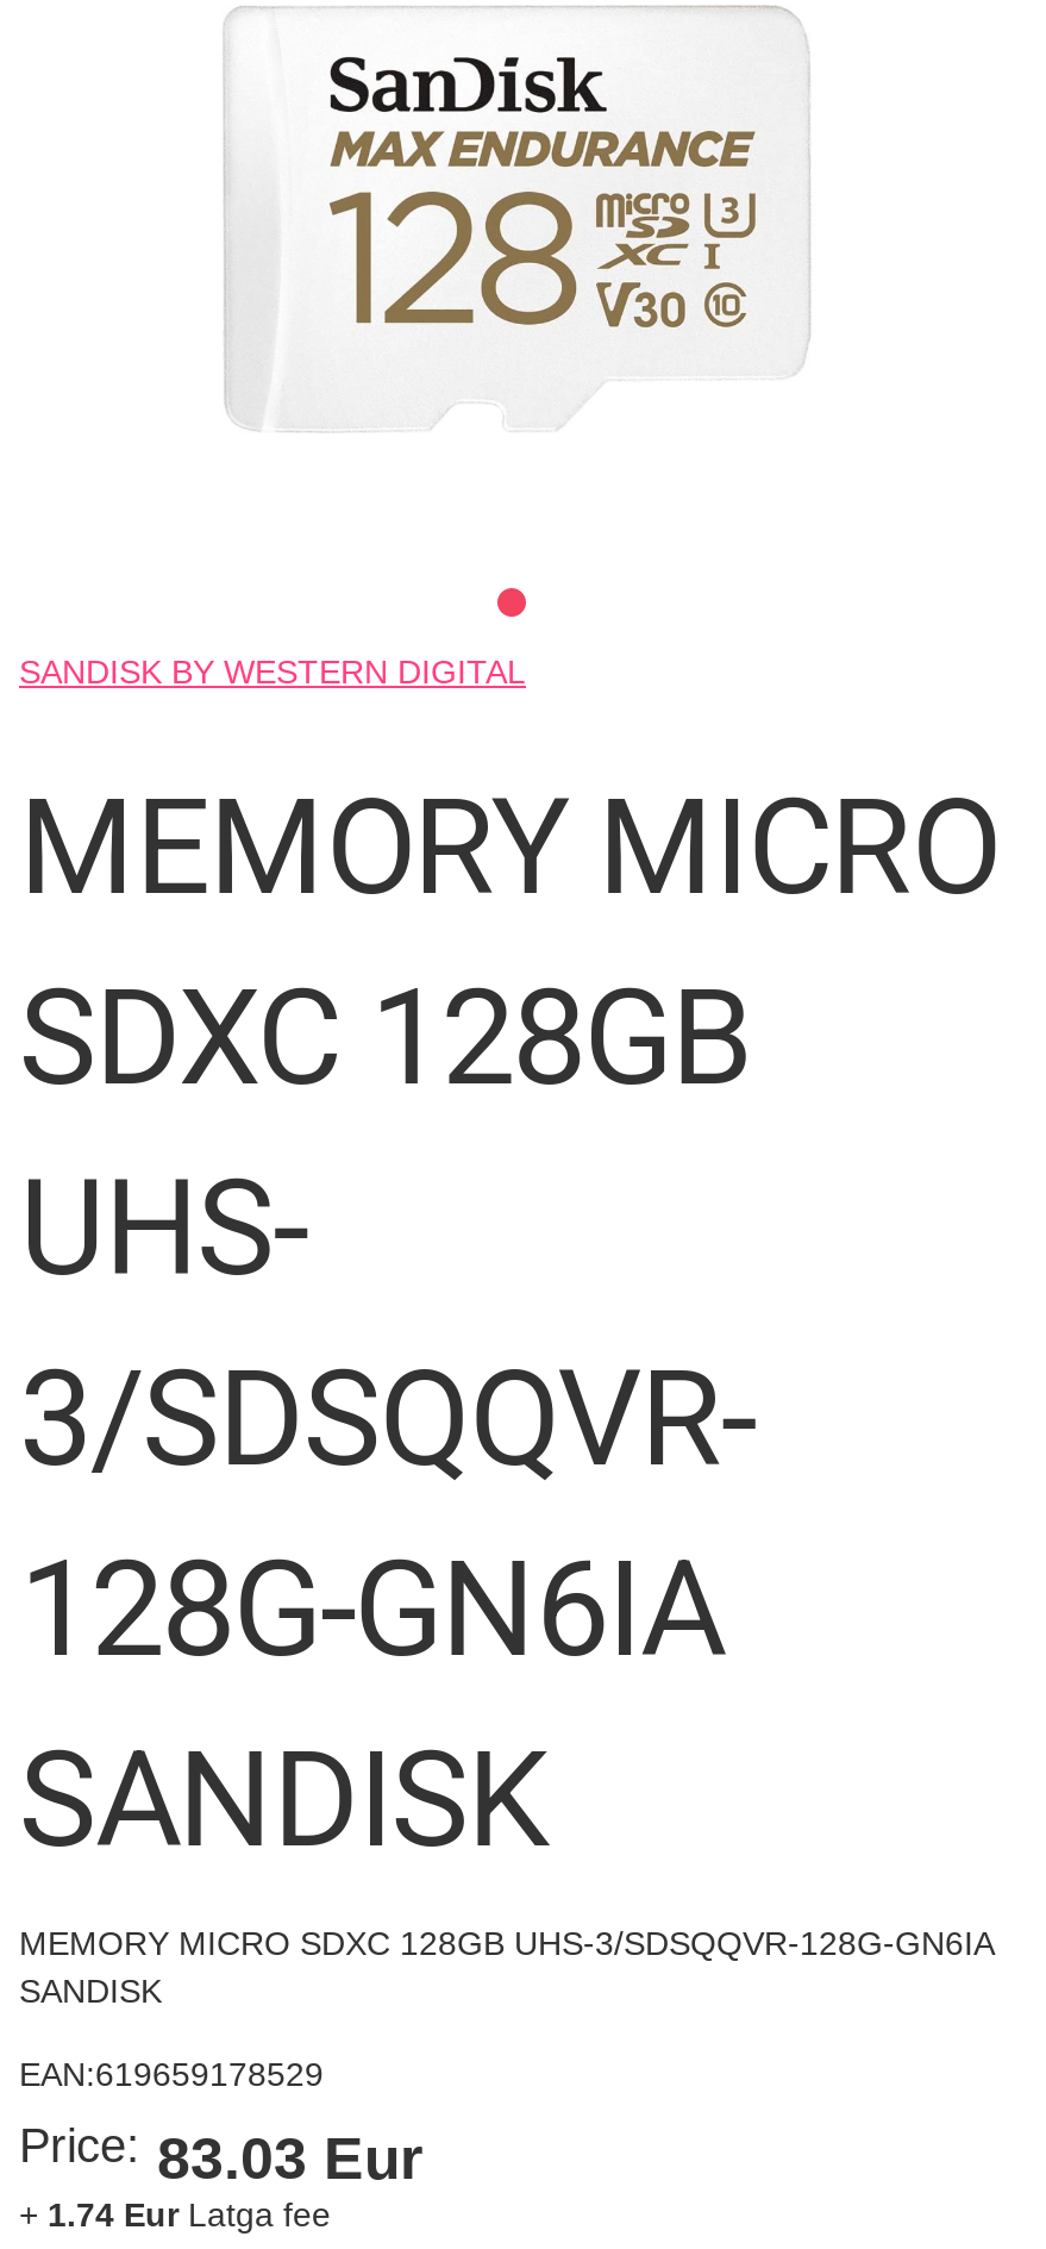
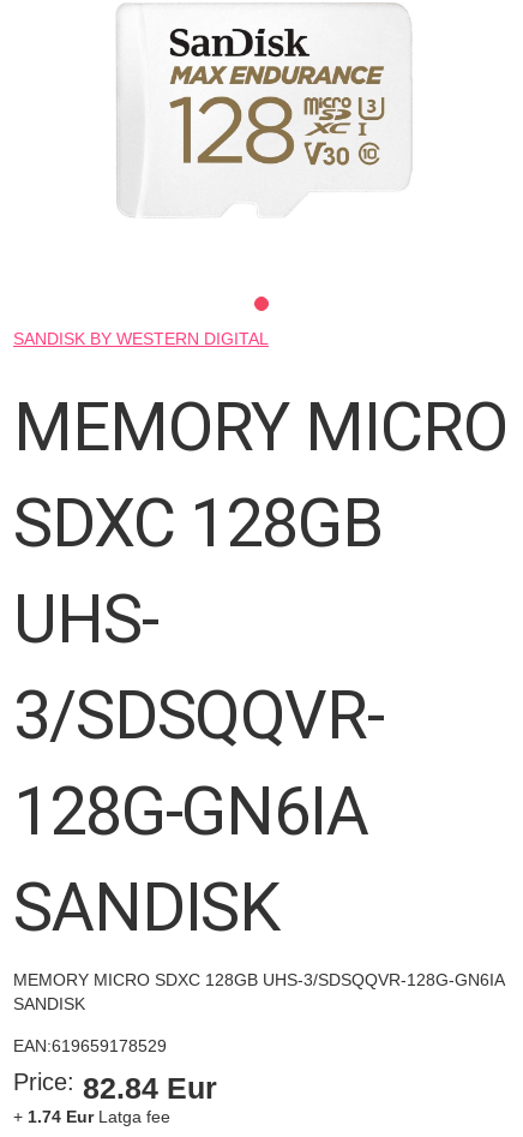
[19,2119,424,2190] Price: 83.03 Eur -> [13,1068,217,1104] Price: 82.84 Eur

